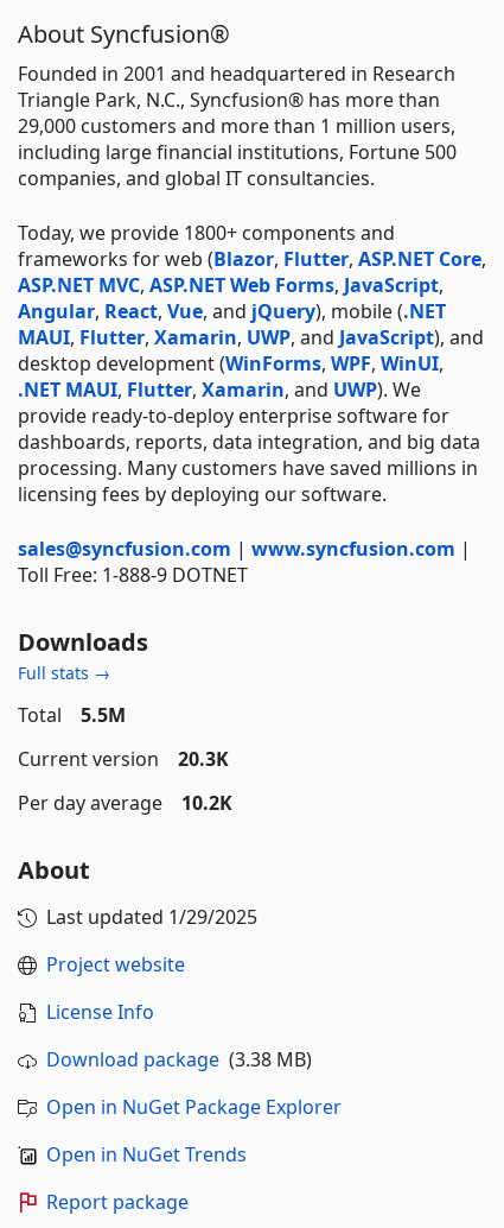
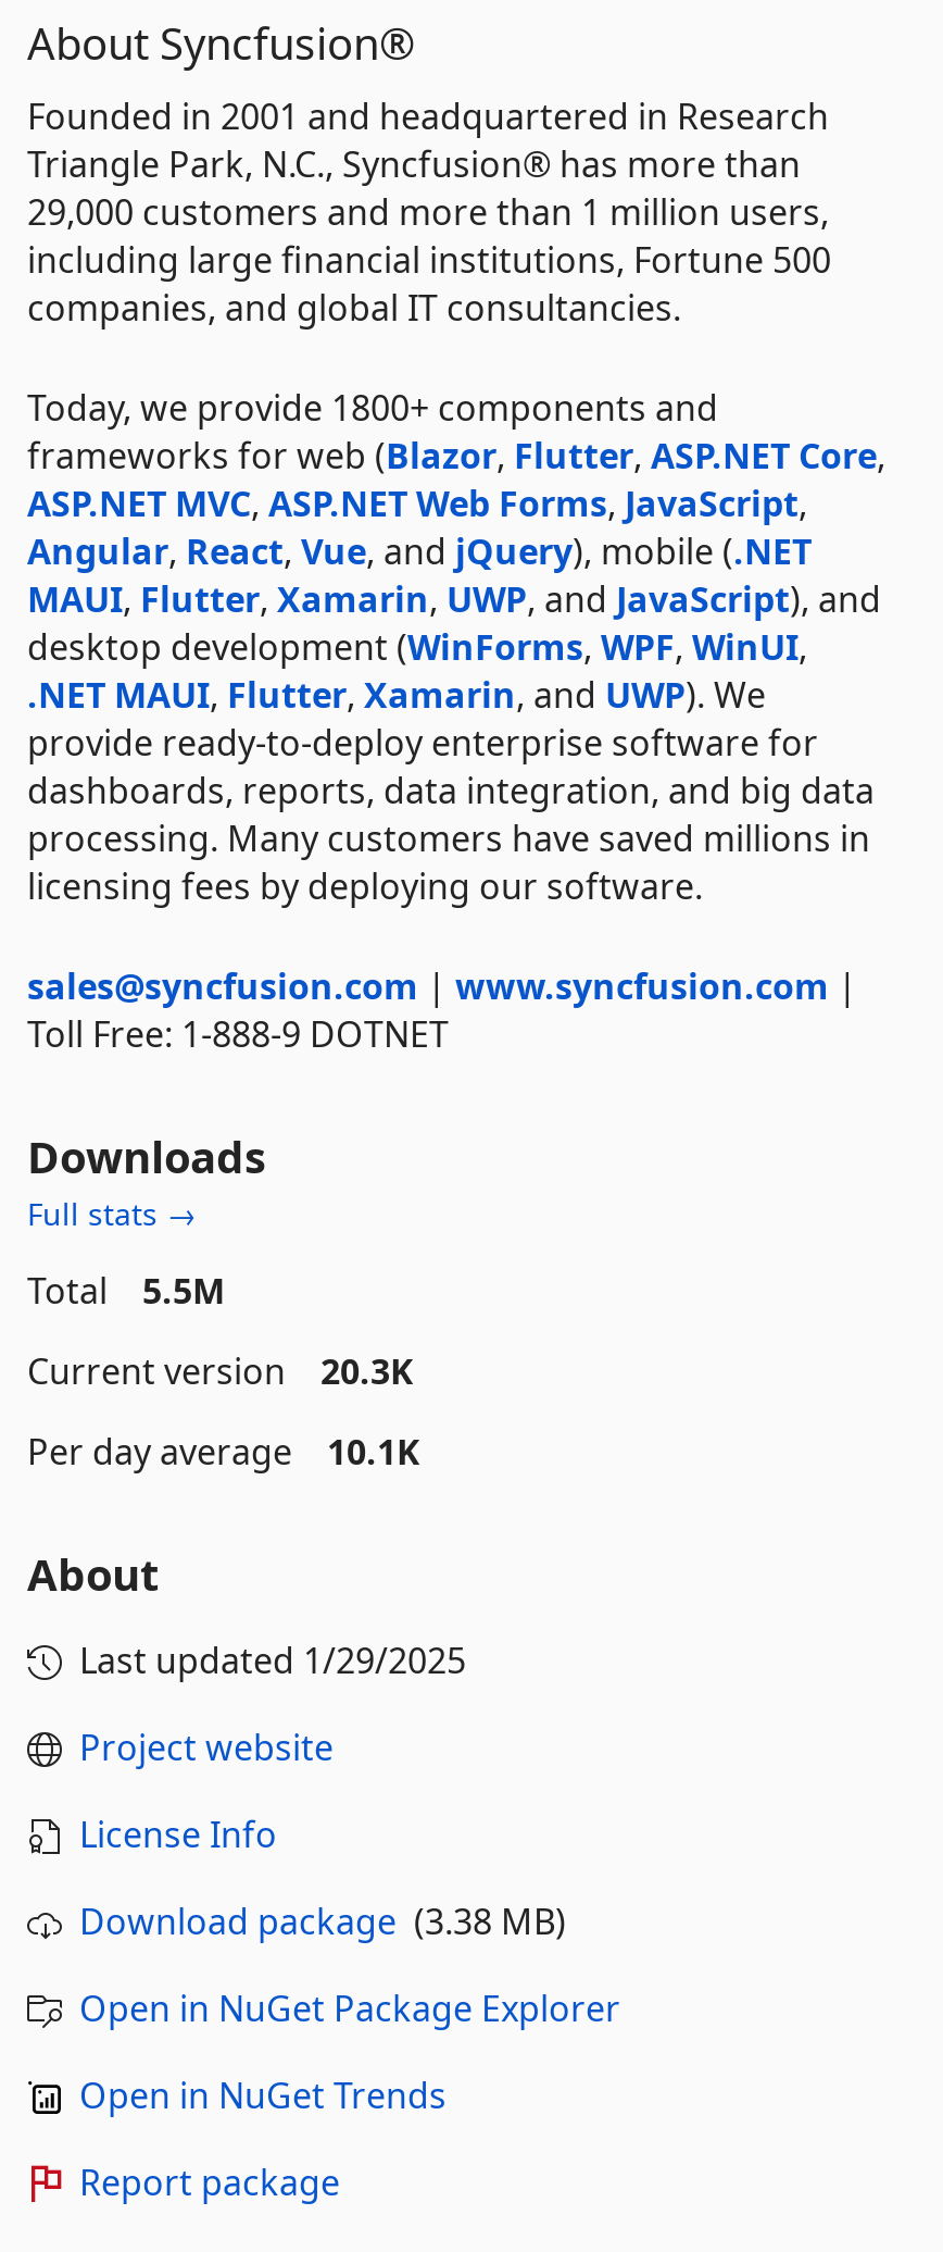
[18,790,232,816] Per day average 10.2K -> [27,1429,420,1477] Per day average 10.1K

